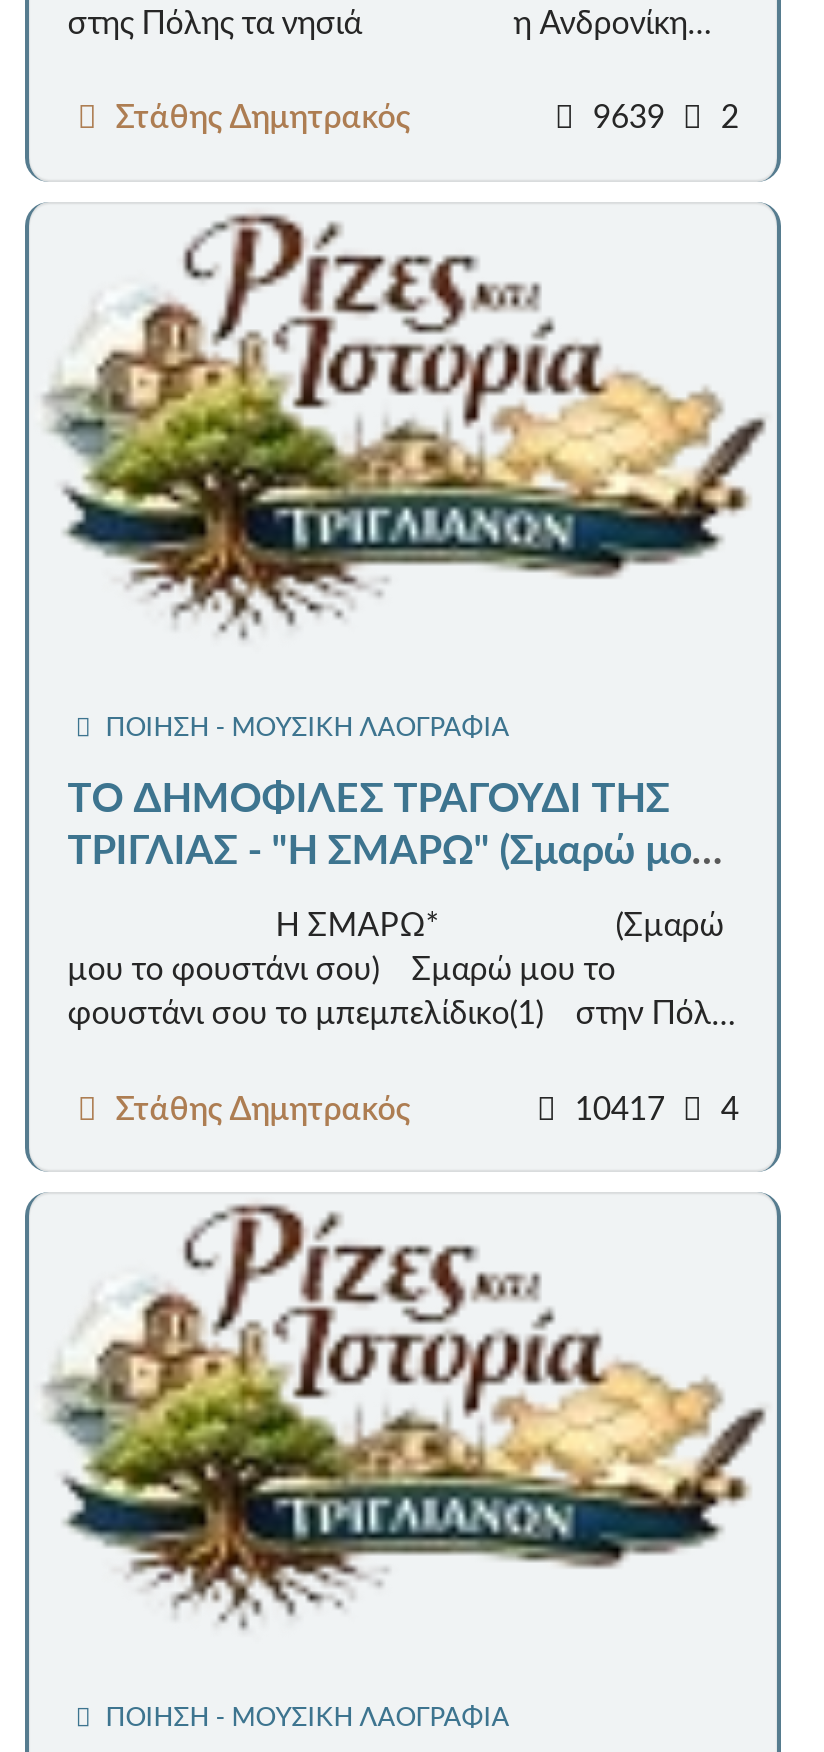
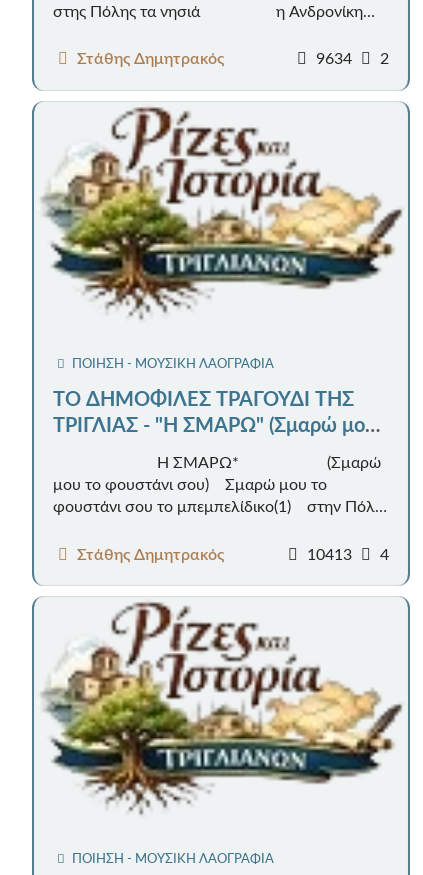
[585,103,739,135] 9639 2 -> [312,51,389,67] 9634 2
[567,1094,739,1126] 10417 4 -> [303,547,389,563] 10413 4

